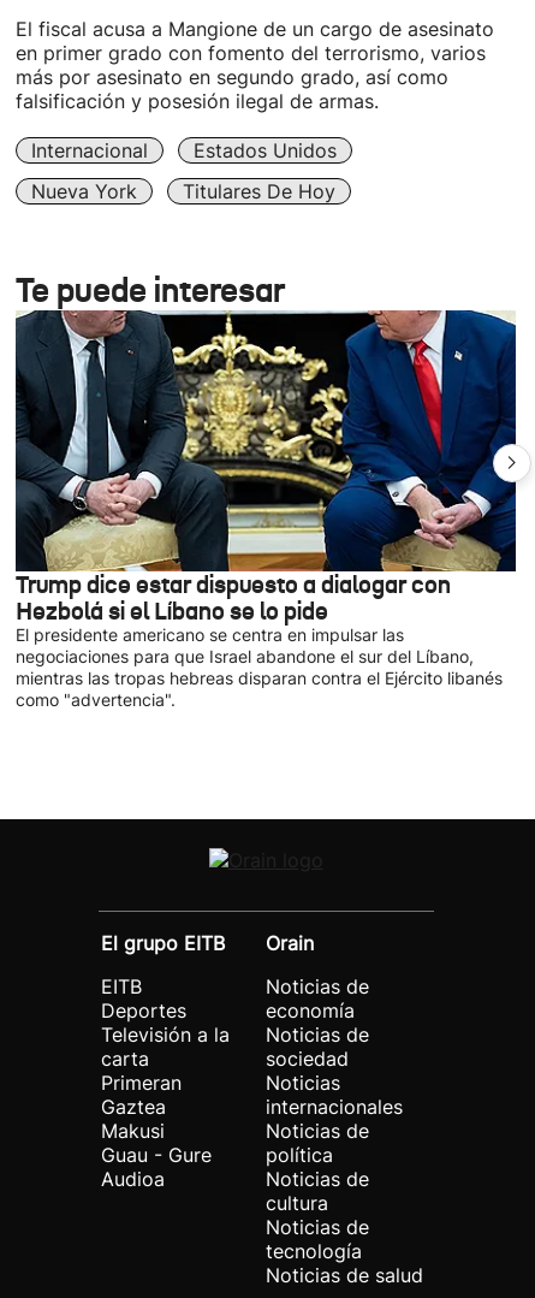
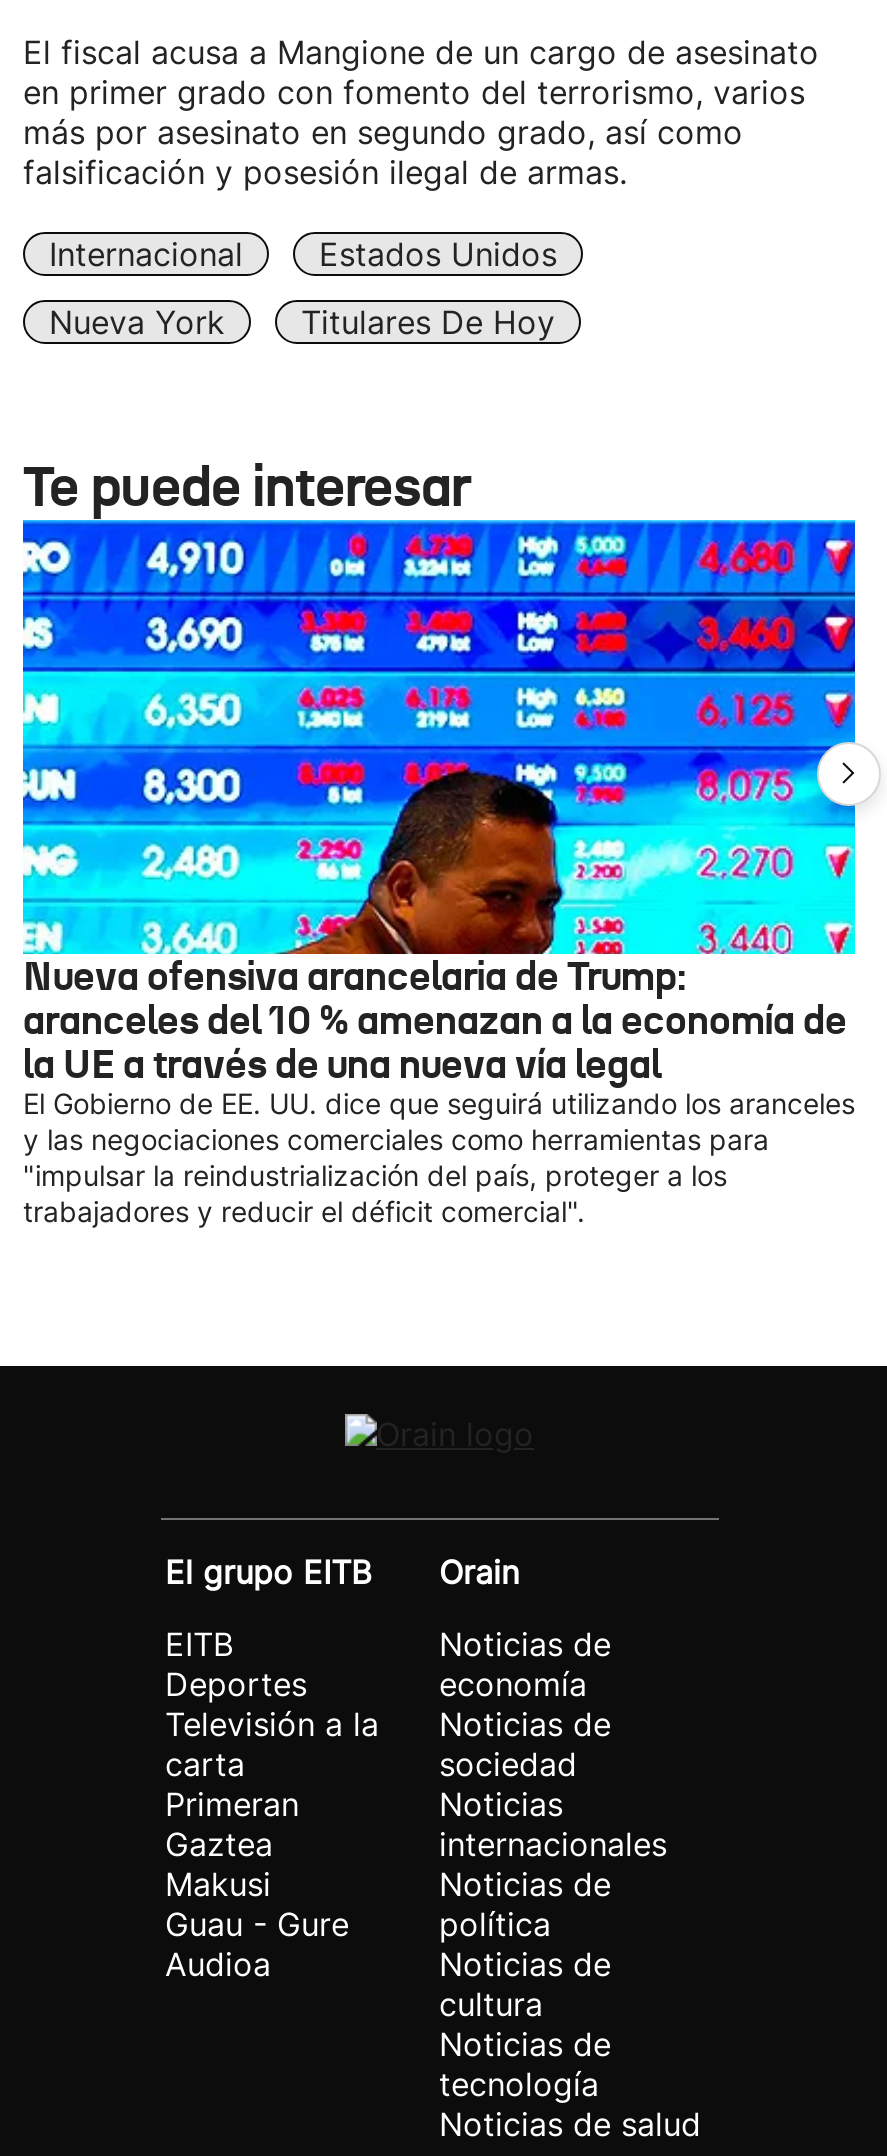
[14,309,517,710] [image] | Trump dice estar dispuesto a dialogar con | Hezbolá si el Líbano se lo pide | El presidente americano se centra en impulsar las | negociaciones para que Israel abandone el sur del Líbano, | mientras las tropas hebreas disparan contra el Ejército libanés | como "advertencia". -> [21,518,857,1228] [image] | Nueva ofensiva arancelaria de Trump: | aranceles del 10 % amenazan a la economía de | la UE a través de una nueva vía legal | El Gobierno de EE. UU. dice que seguirá utilizando los aranceles | y las negociaciones comerciales como herramientas para | "impulsar la reindustrialización del país, proteger a los | trabajadores y reducir el déficit comercial".

